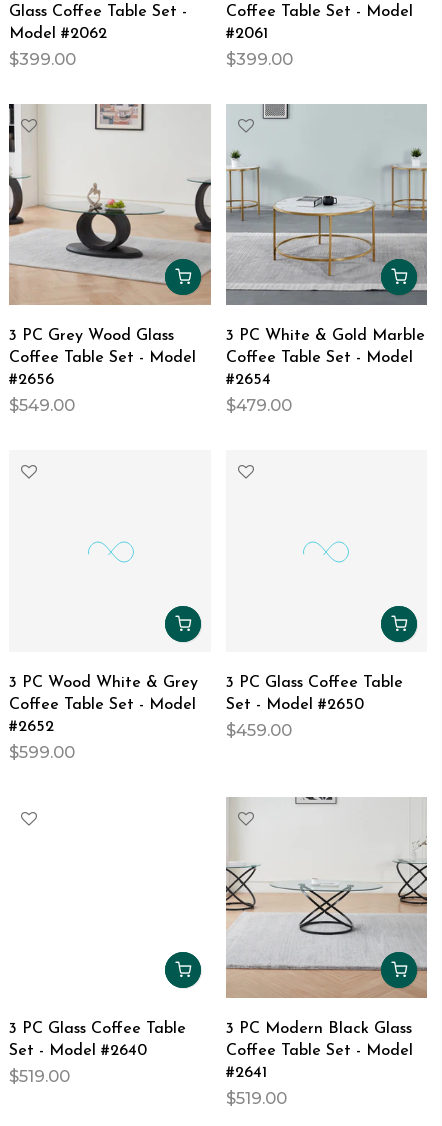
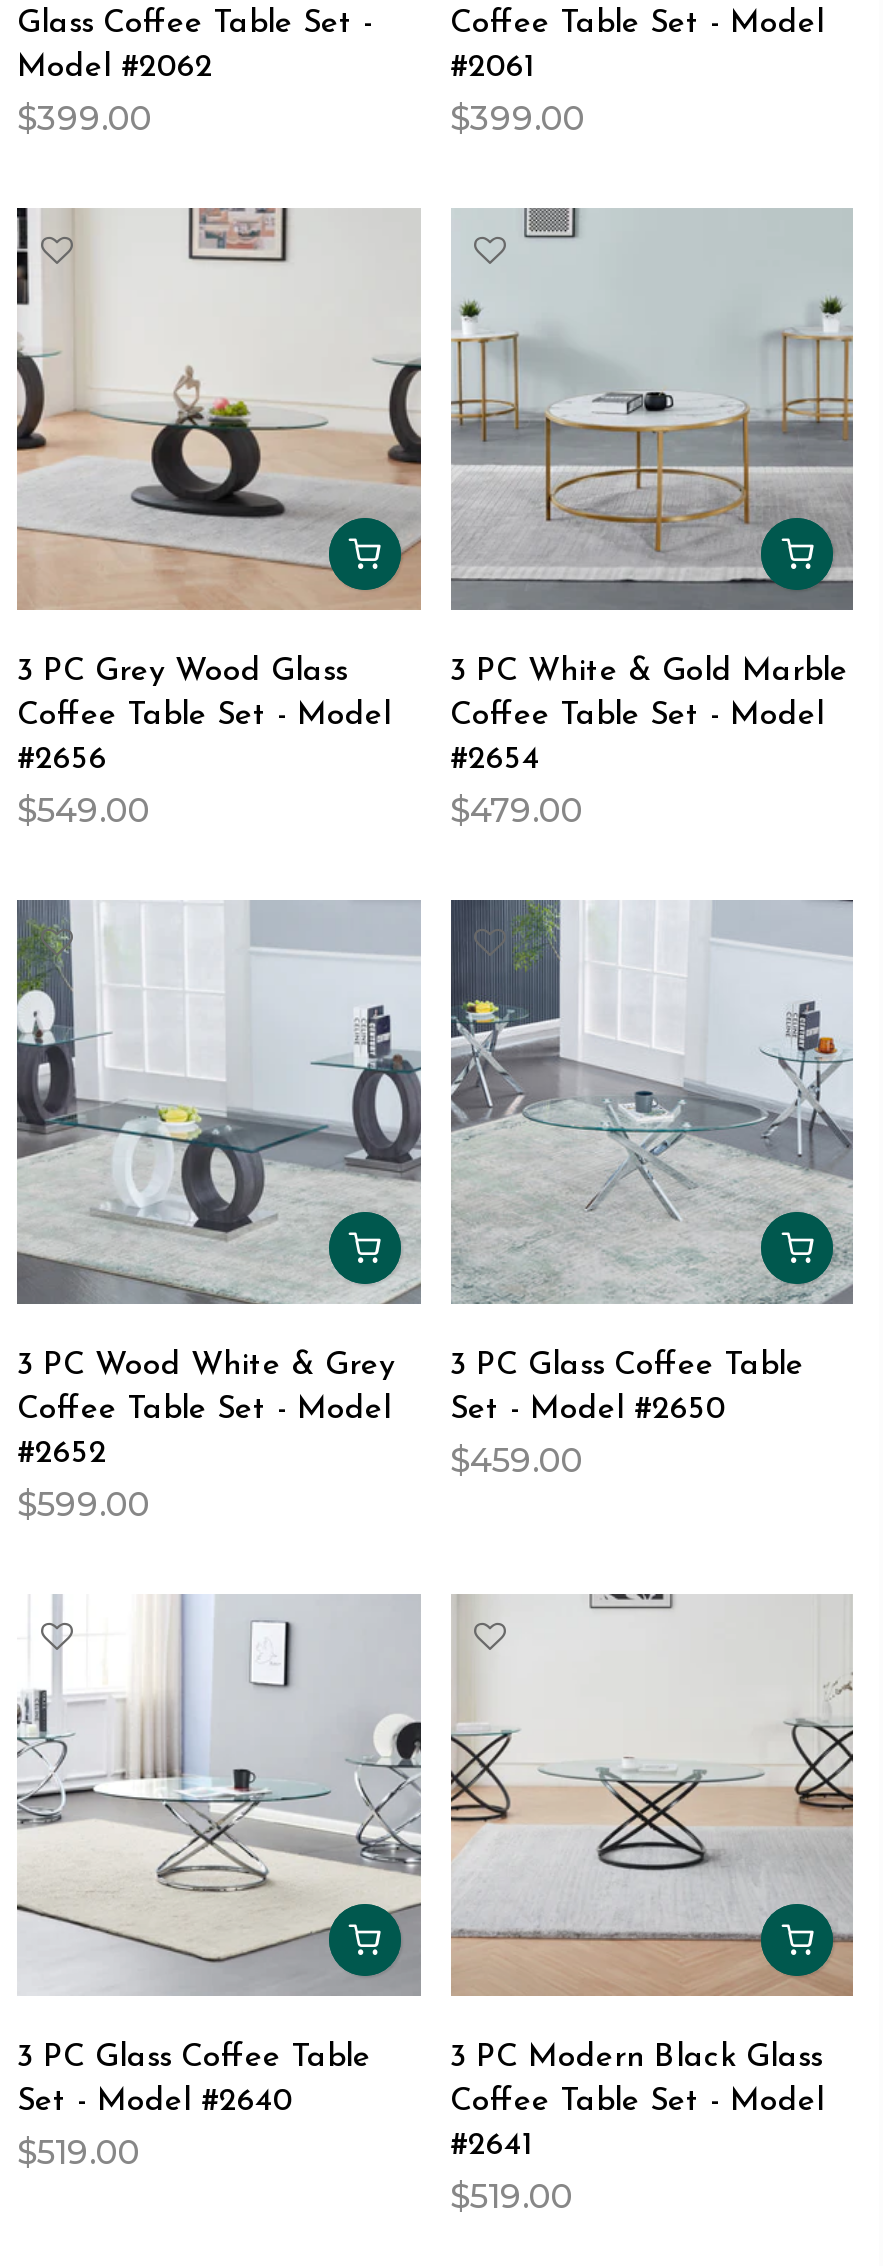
none -> [15,898,423,1306] [image]
none -> [449,898,855,1306] [image]
none -> [15,1592,423,1998] [image]

